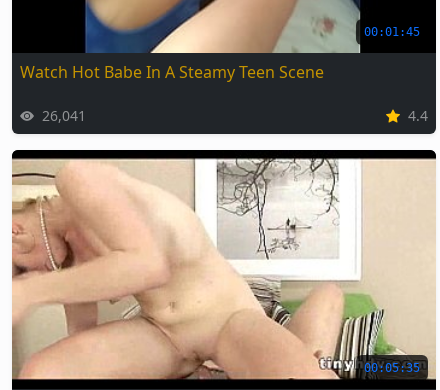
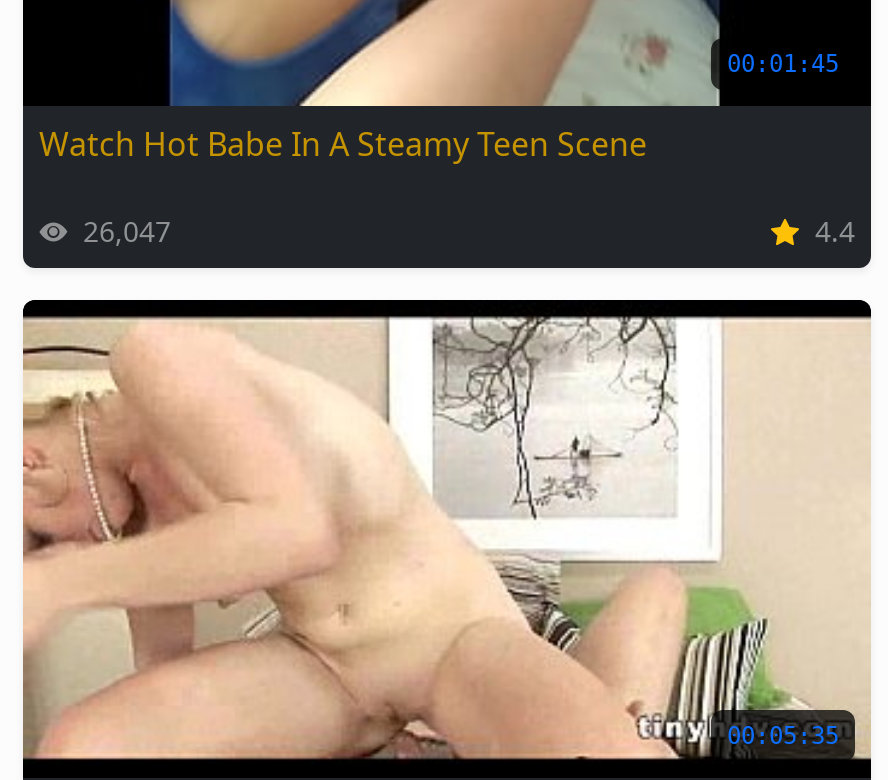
[38,106,86,125] 26,041 -> [75,212,171,250] 26,047

